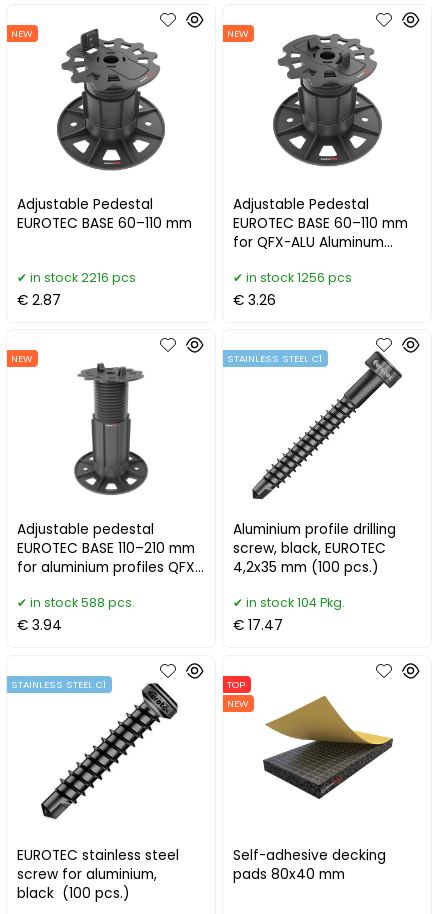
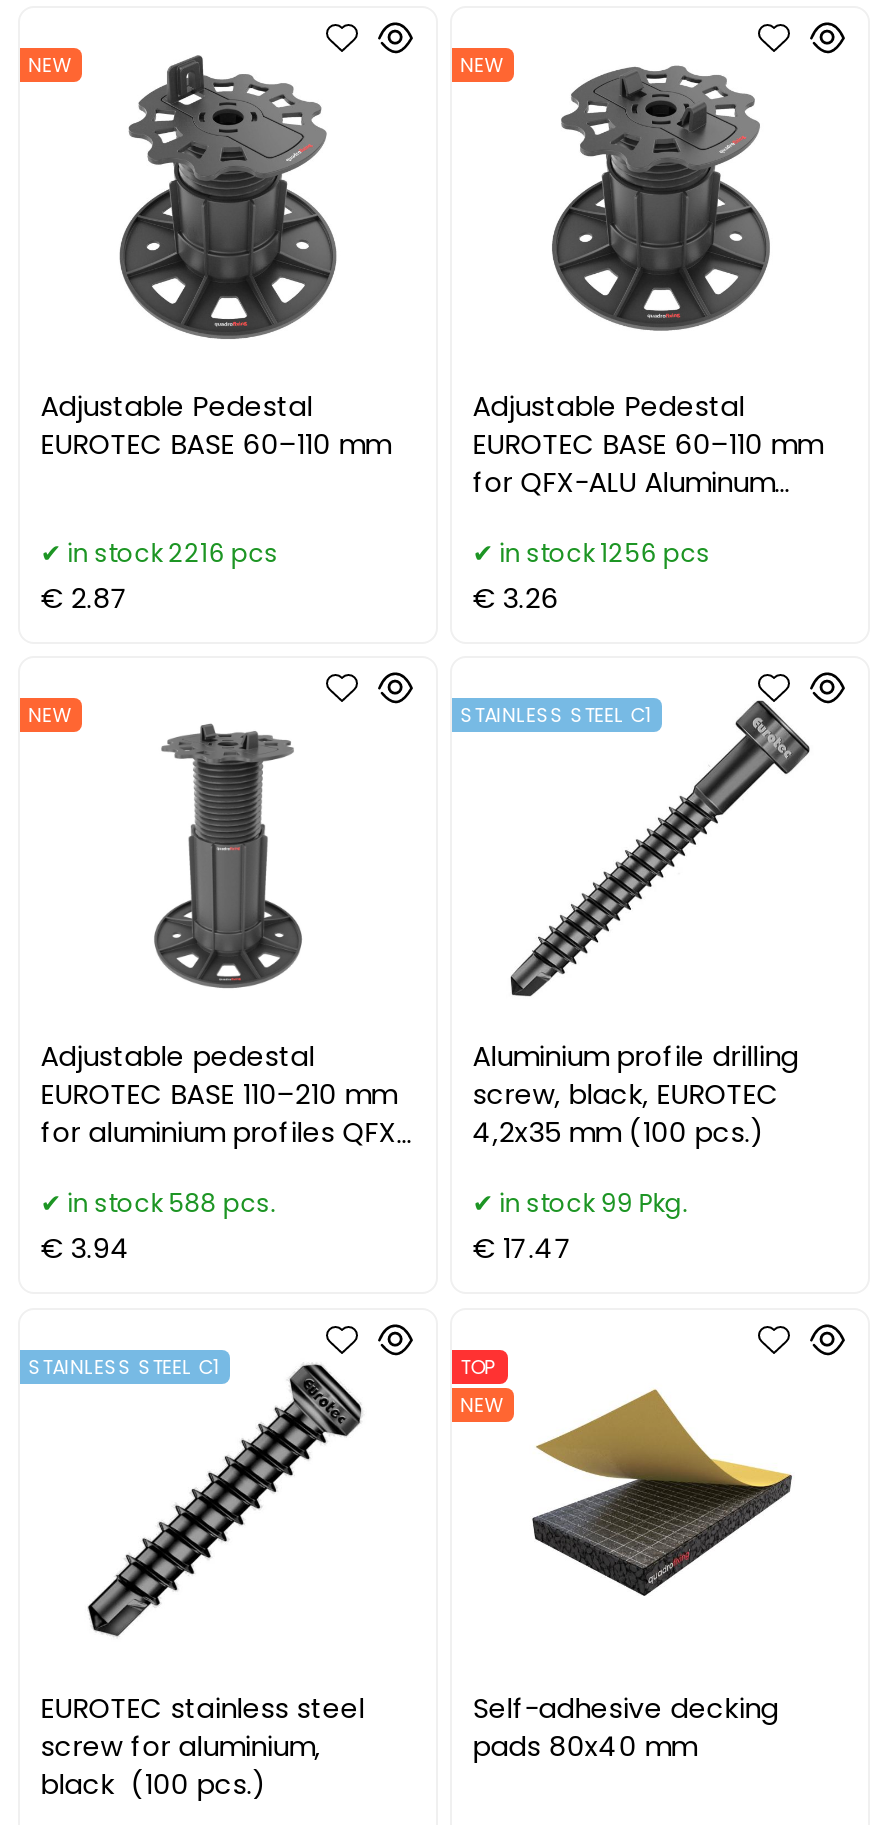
[246,594,345,611] in stock 104 Pkg. -> [498,1187,688,1221] in stock 99 Pkg.

